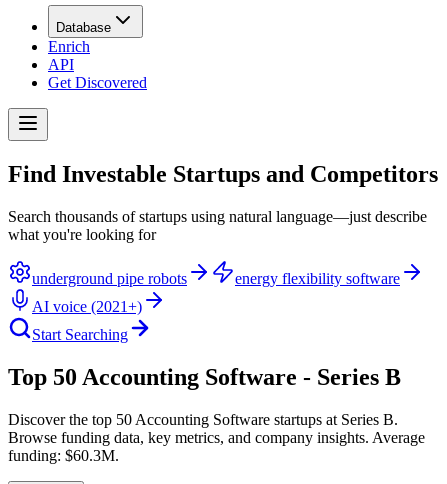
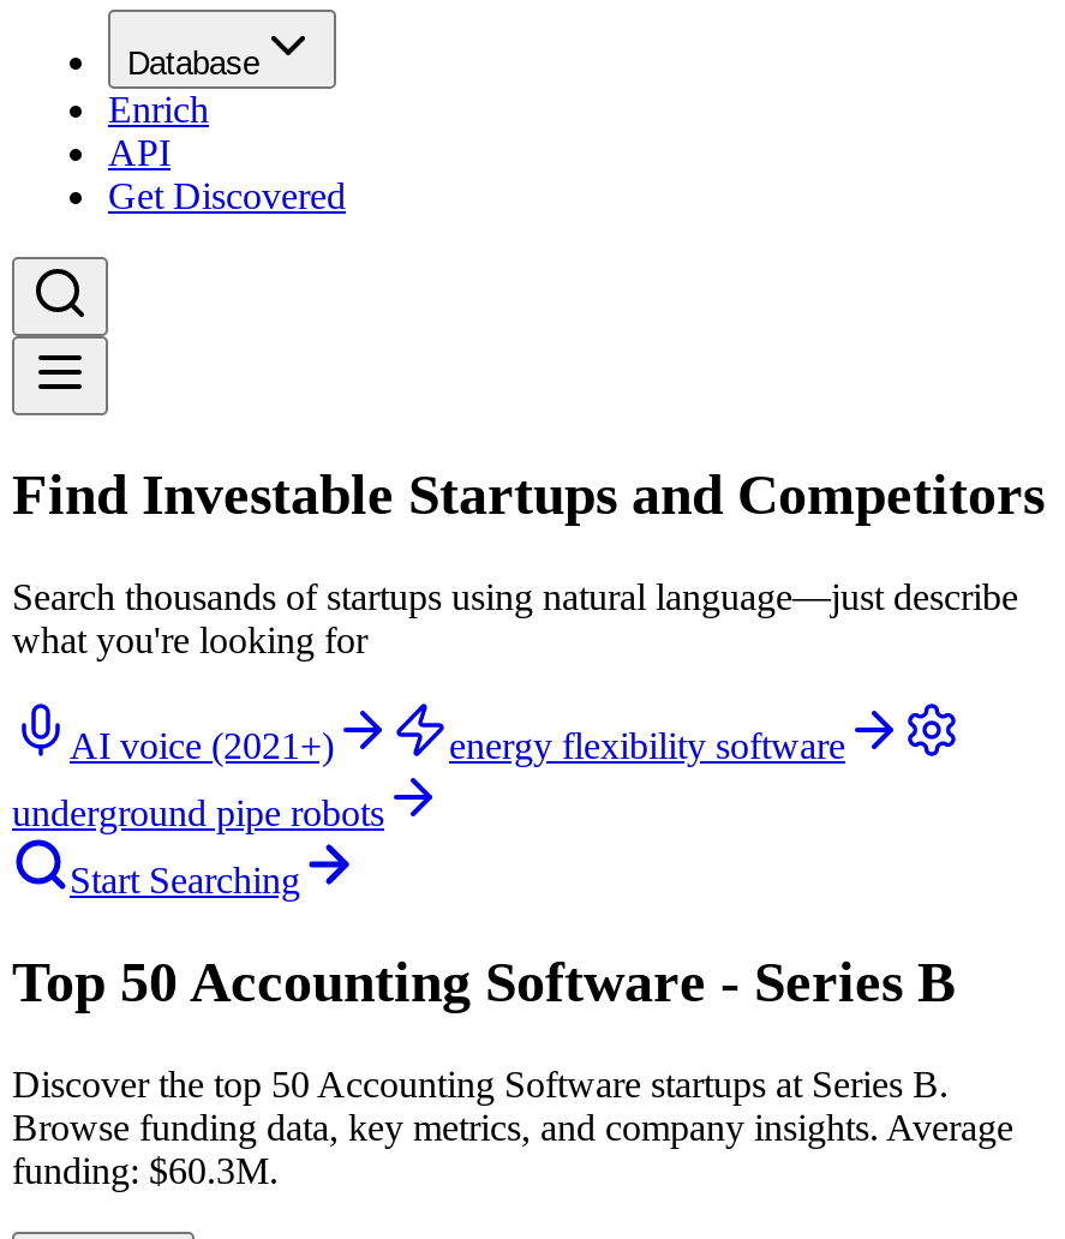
moved [32,270,400,315] -> [70,725,845,765]: energy flexibility software | AI voice (2021+)
moved [32,270,187,287] -> [12,792,384,833]: underground pipe robots

